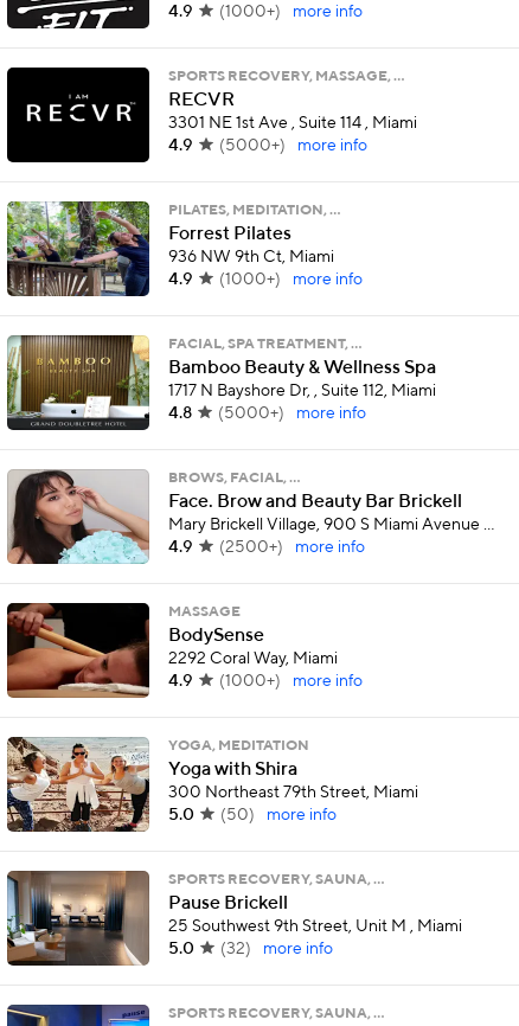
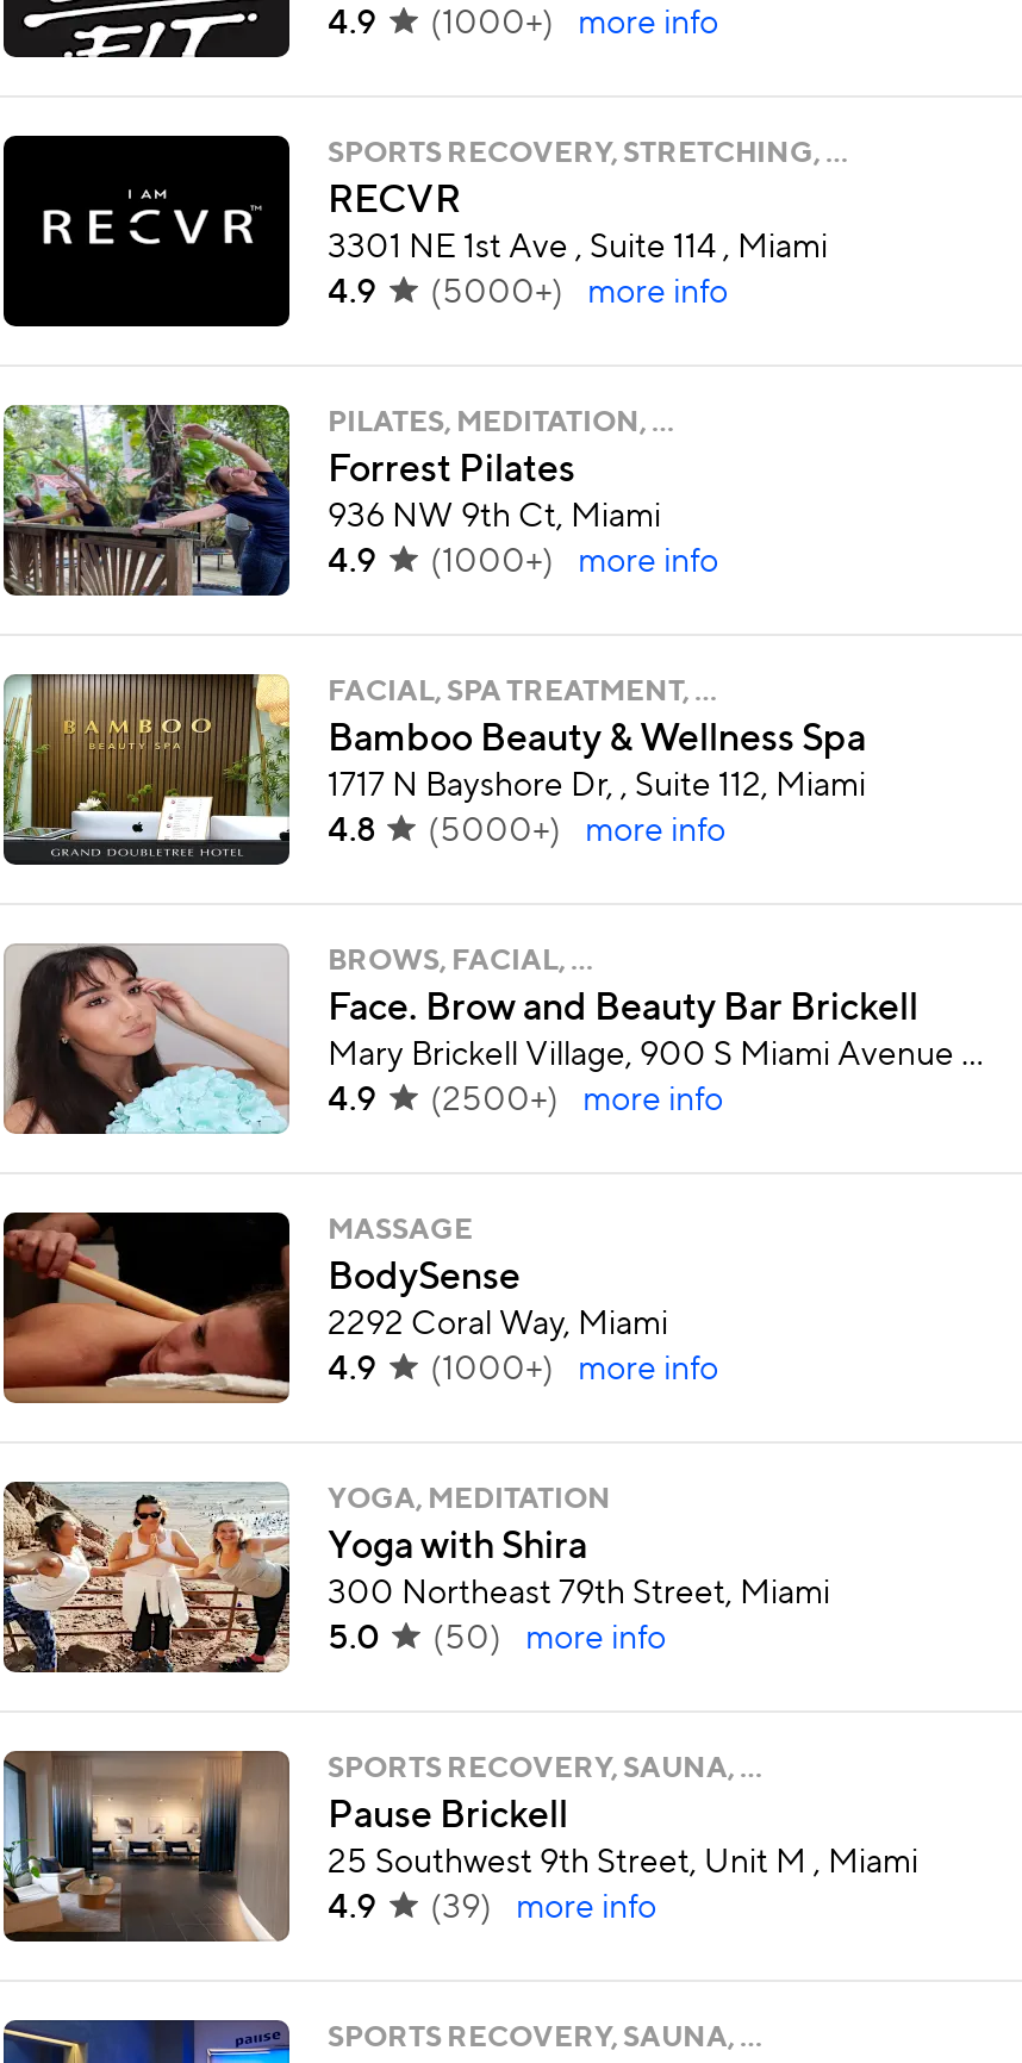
[168,70,404,84] SPORTS RECOVERY, MASSAGE, … -> [328,141,847,169] SPORTS RECOVERY, STRETCHING, …
[168,941,194,957] 5.0 -> [328,1891,378,1925] 4.9
[221,941,251,957] (32) -> [430,1891,492,1925] (39)

